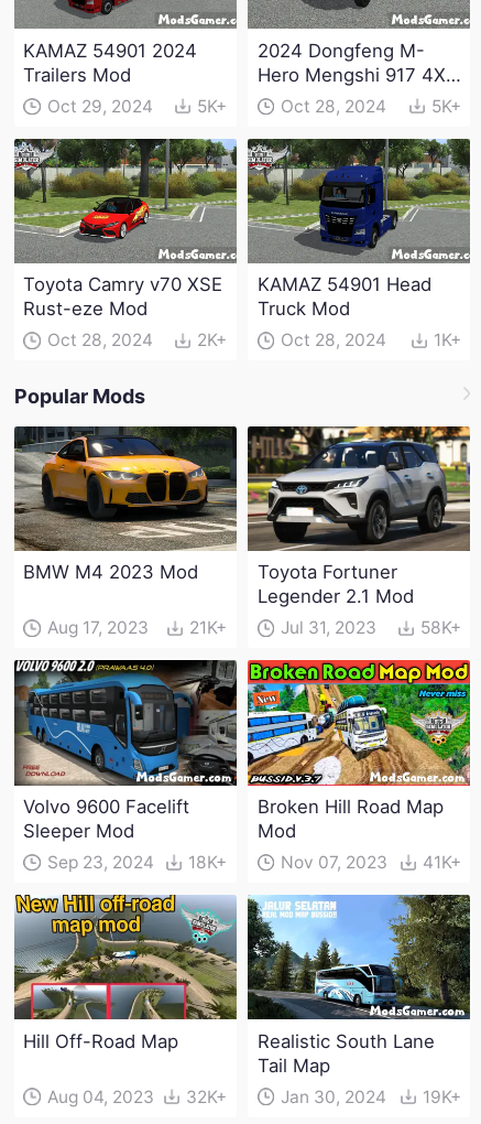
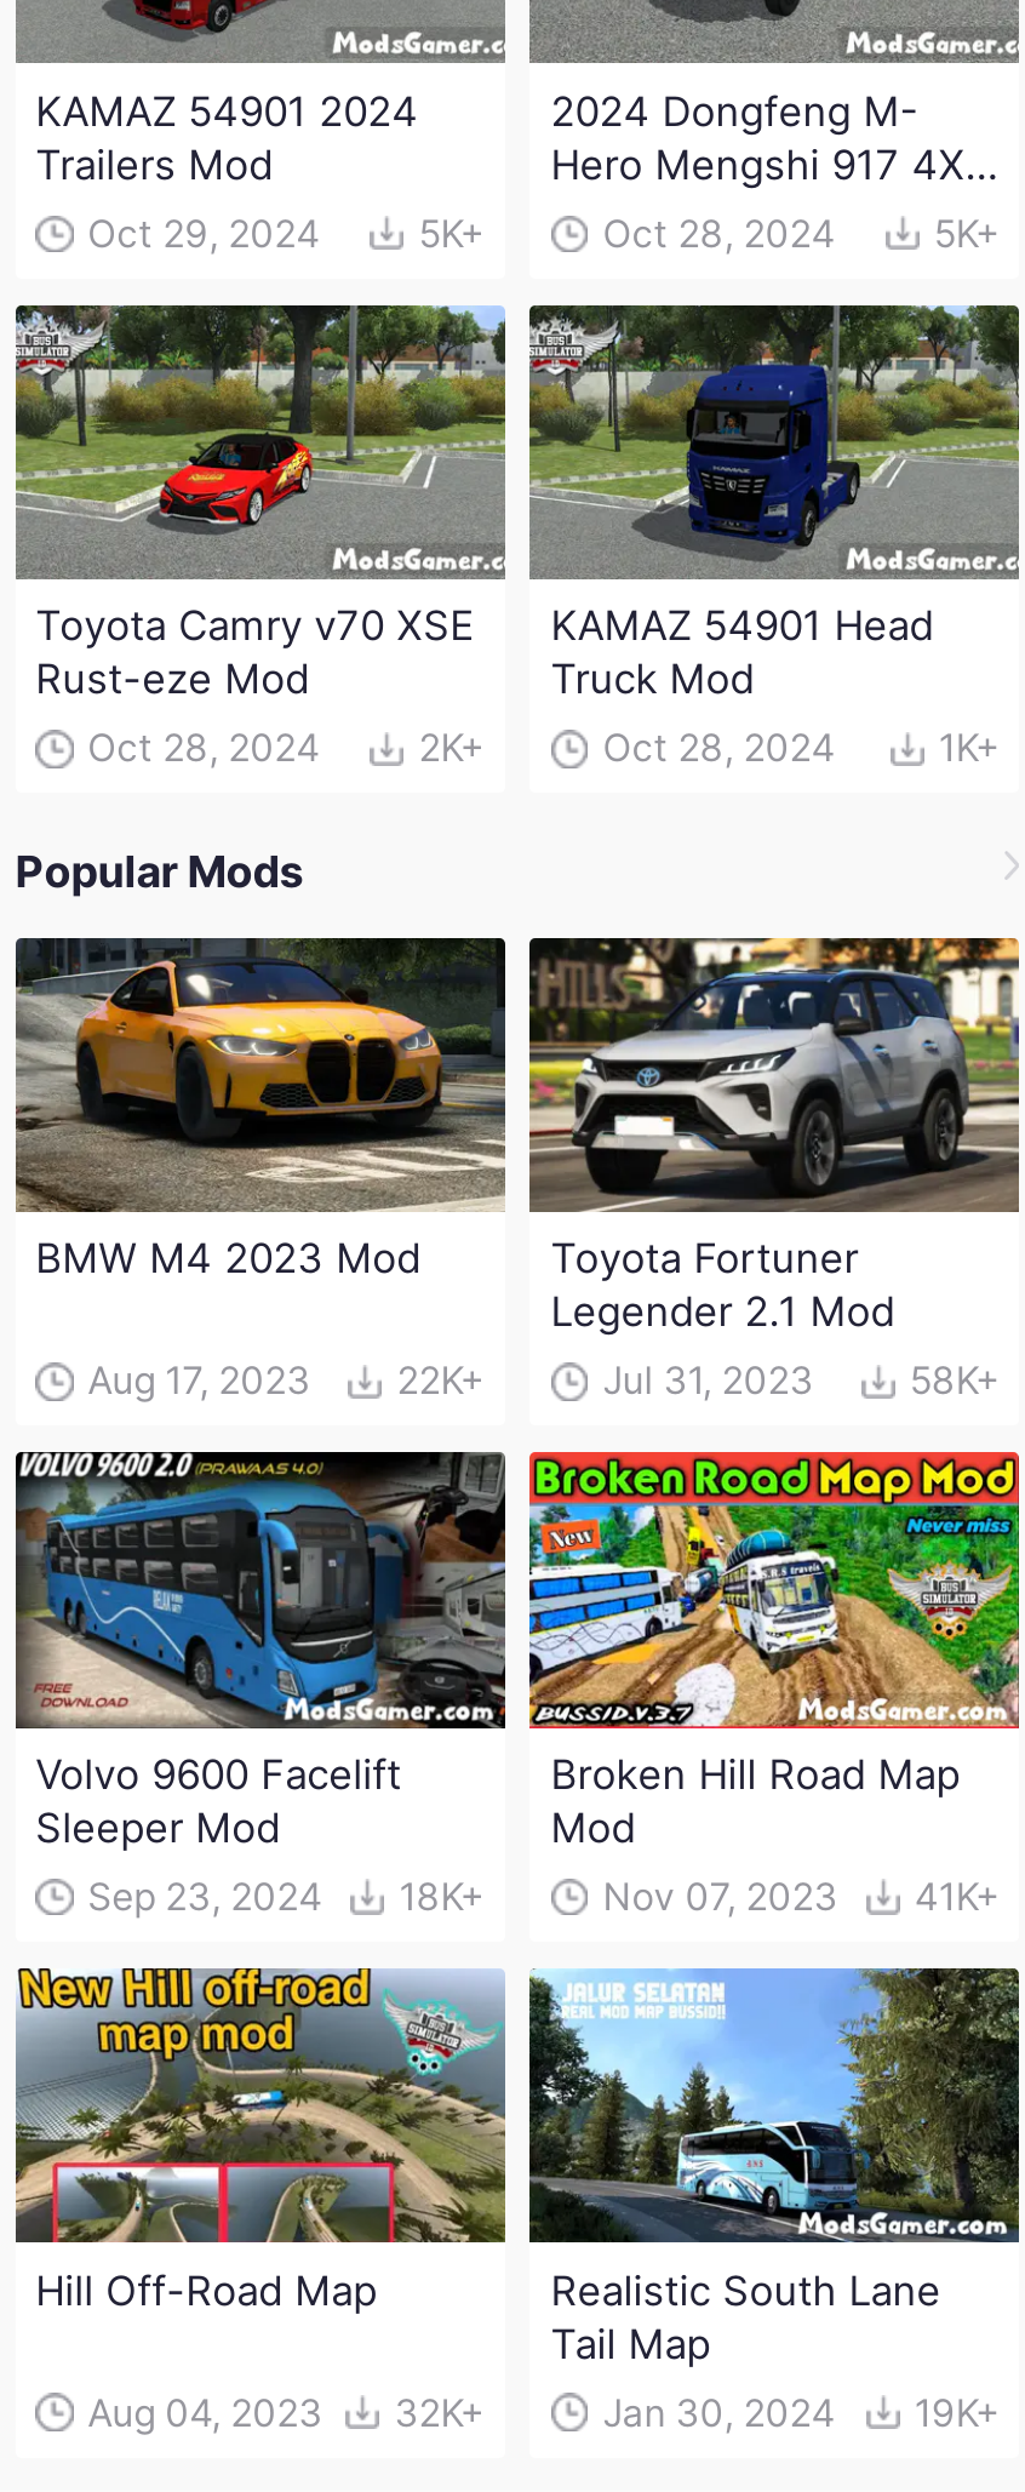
[47,618,227,639] Aug 17, 2023 21K+ -> [87,1359,484,1405] Aug 17, 2023 22K+

